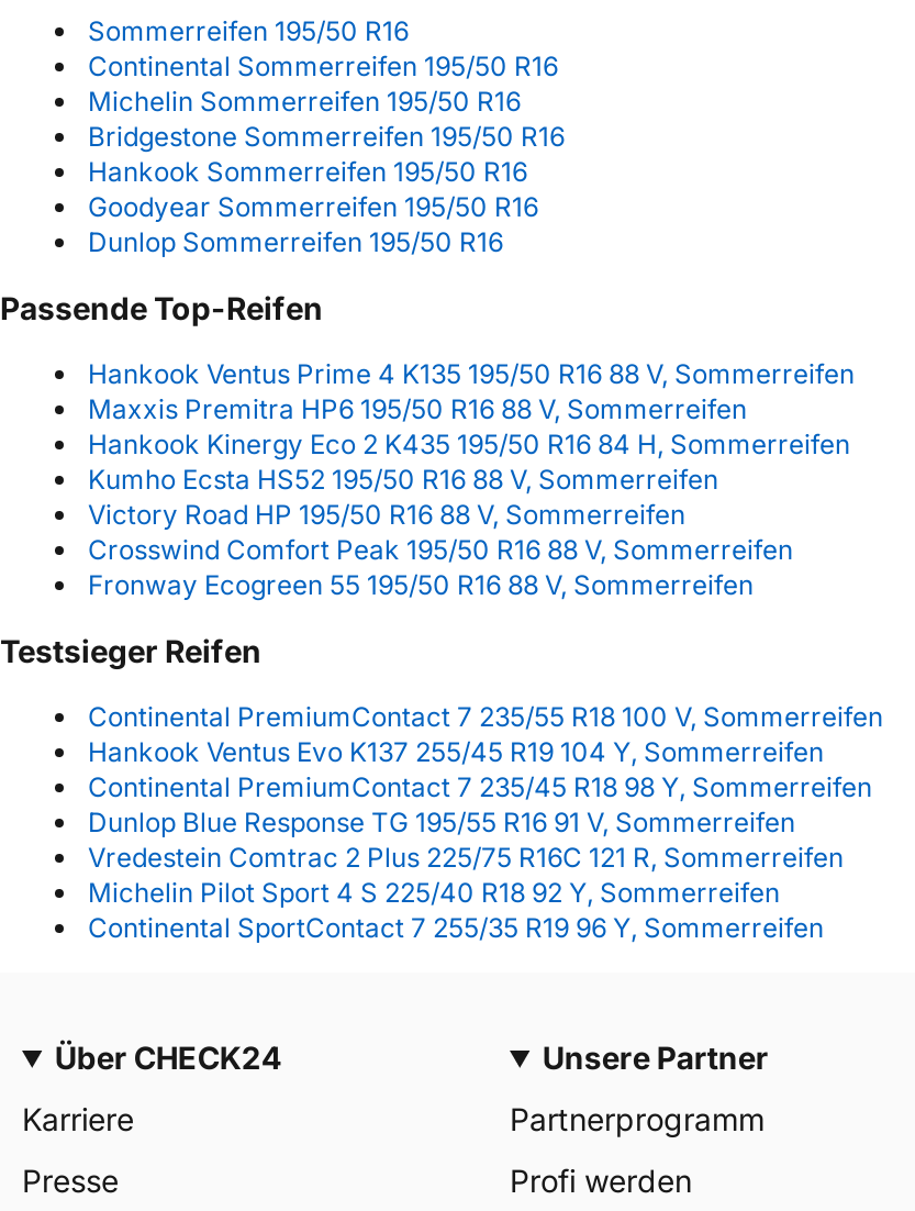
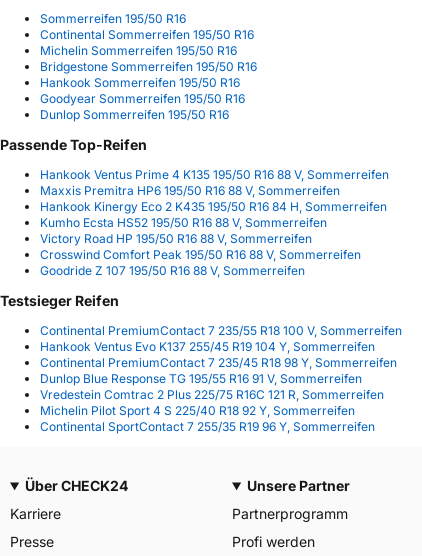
[88,569,754,602] Fronway Ecogreen 55 195/50 R16 88 V, Sommerreifen -> [40,263,305,278] Goodride Z 107 195/50 R16 88 V, Sommerreifen

